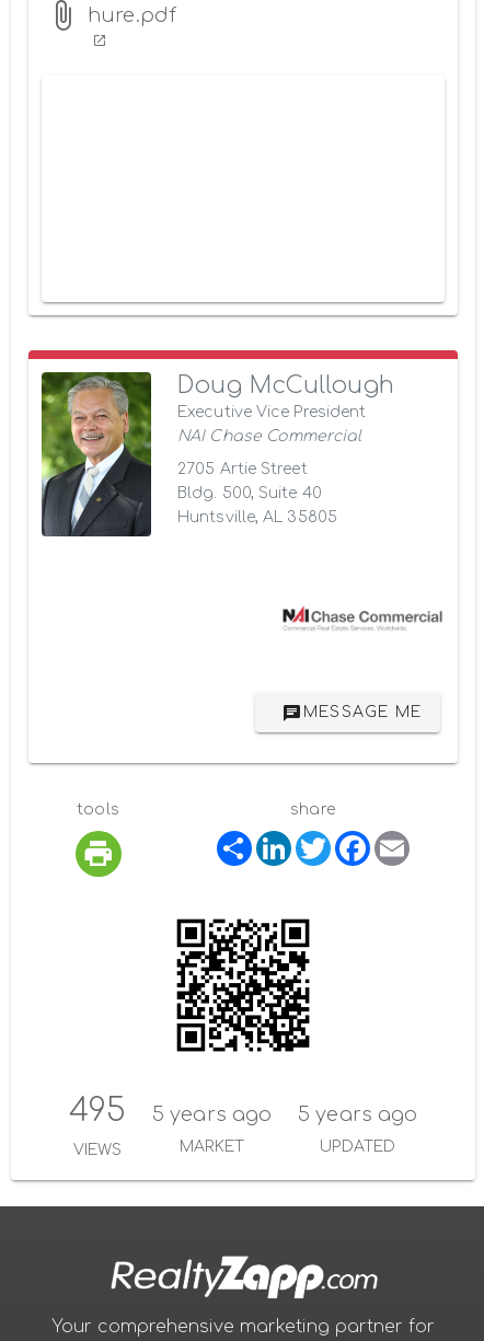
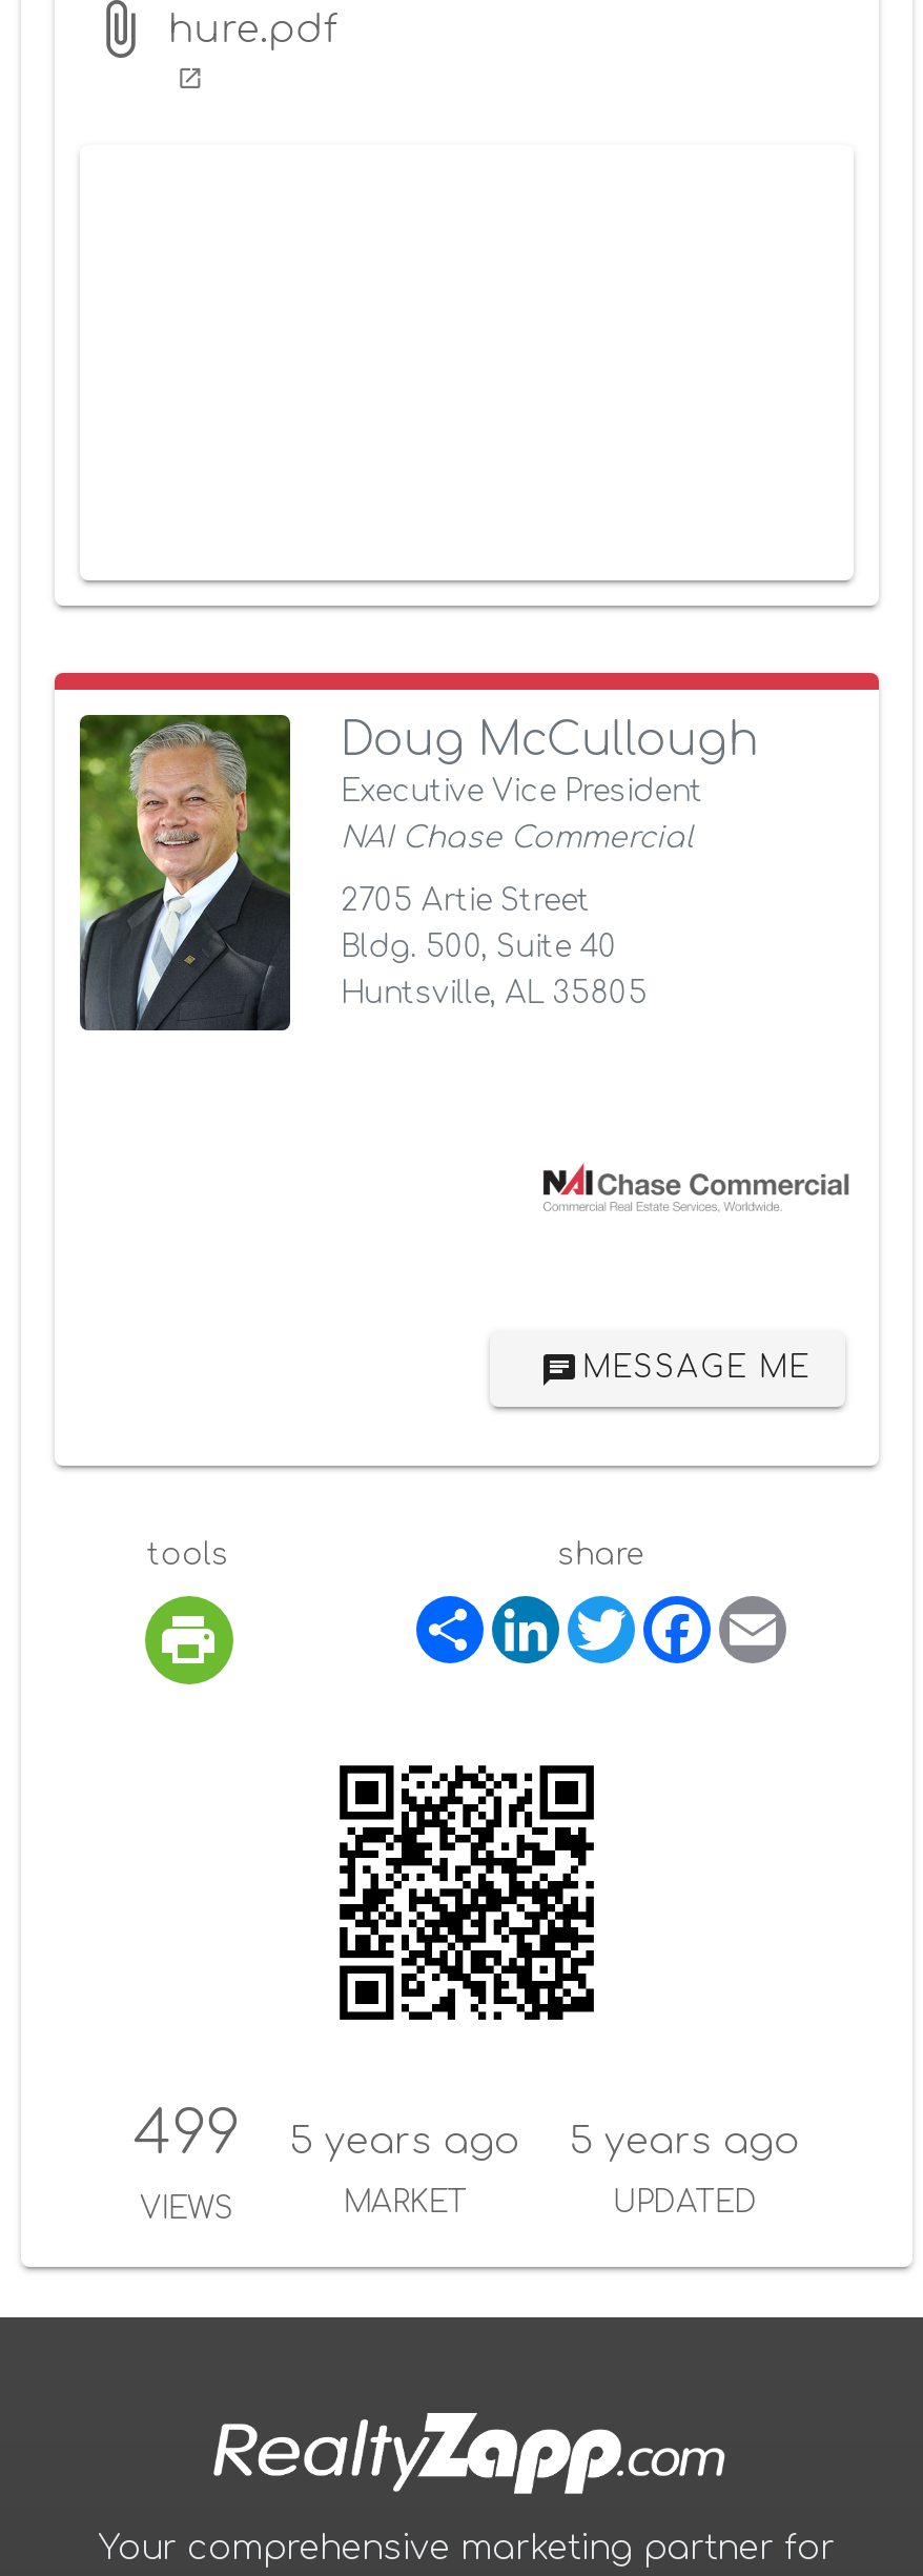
[69,1093,418,1128] 495 5 years ago 5 years ago -> [134,2100,800,2167] 499 5 years ago 5 years ago

